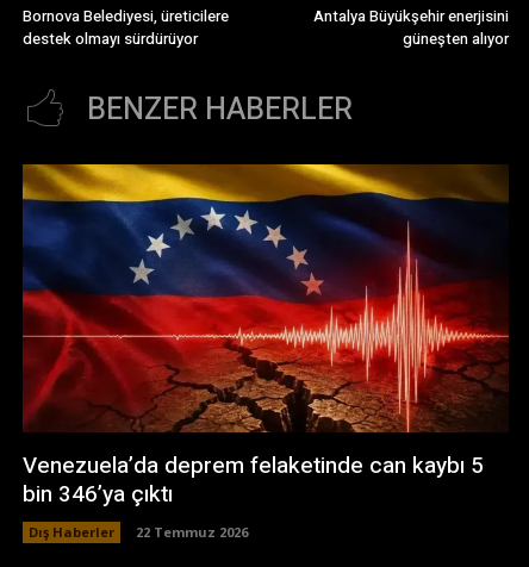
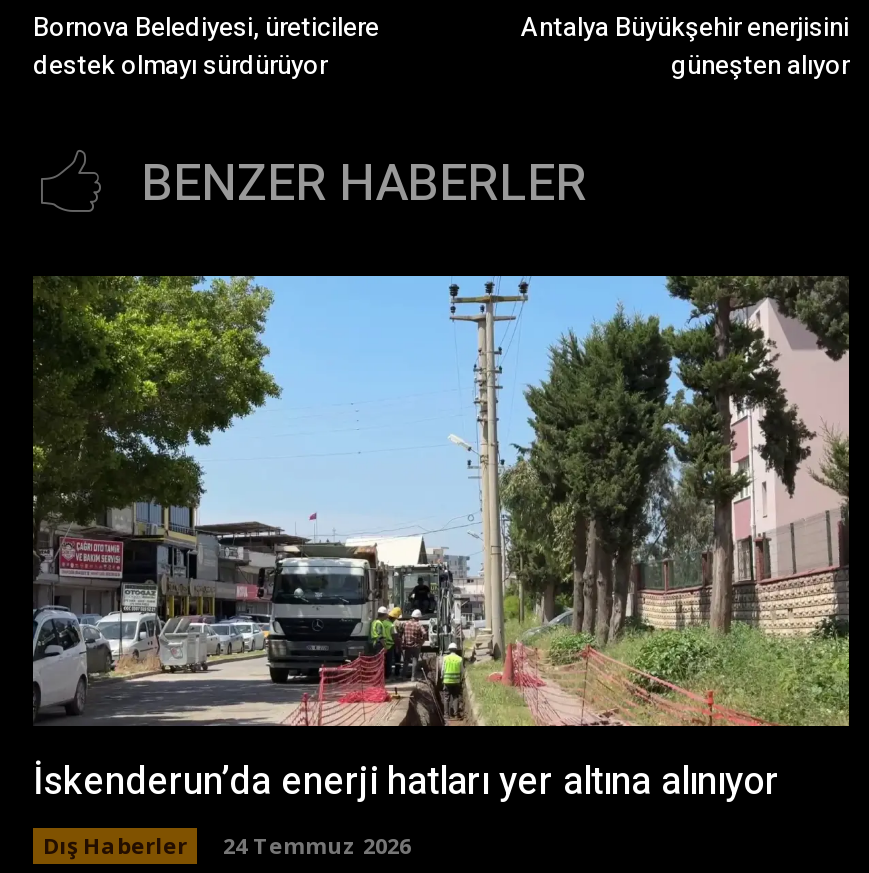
[21,163,509,510] [image] | Venezuela’da deprem felaketinde can kaybı 5 | bin 346’ya çıktı -> [31,274,851,809] [image] | İskenderun’da enerji hatları yer altına alınıyor
[29,522,248,540] Dış Haberler 22 Temmuz 2026 -> [43,829,411,859] Dış Haberler 24 Temmuz 2026

